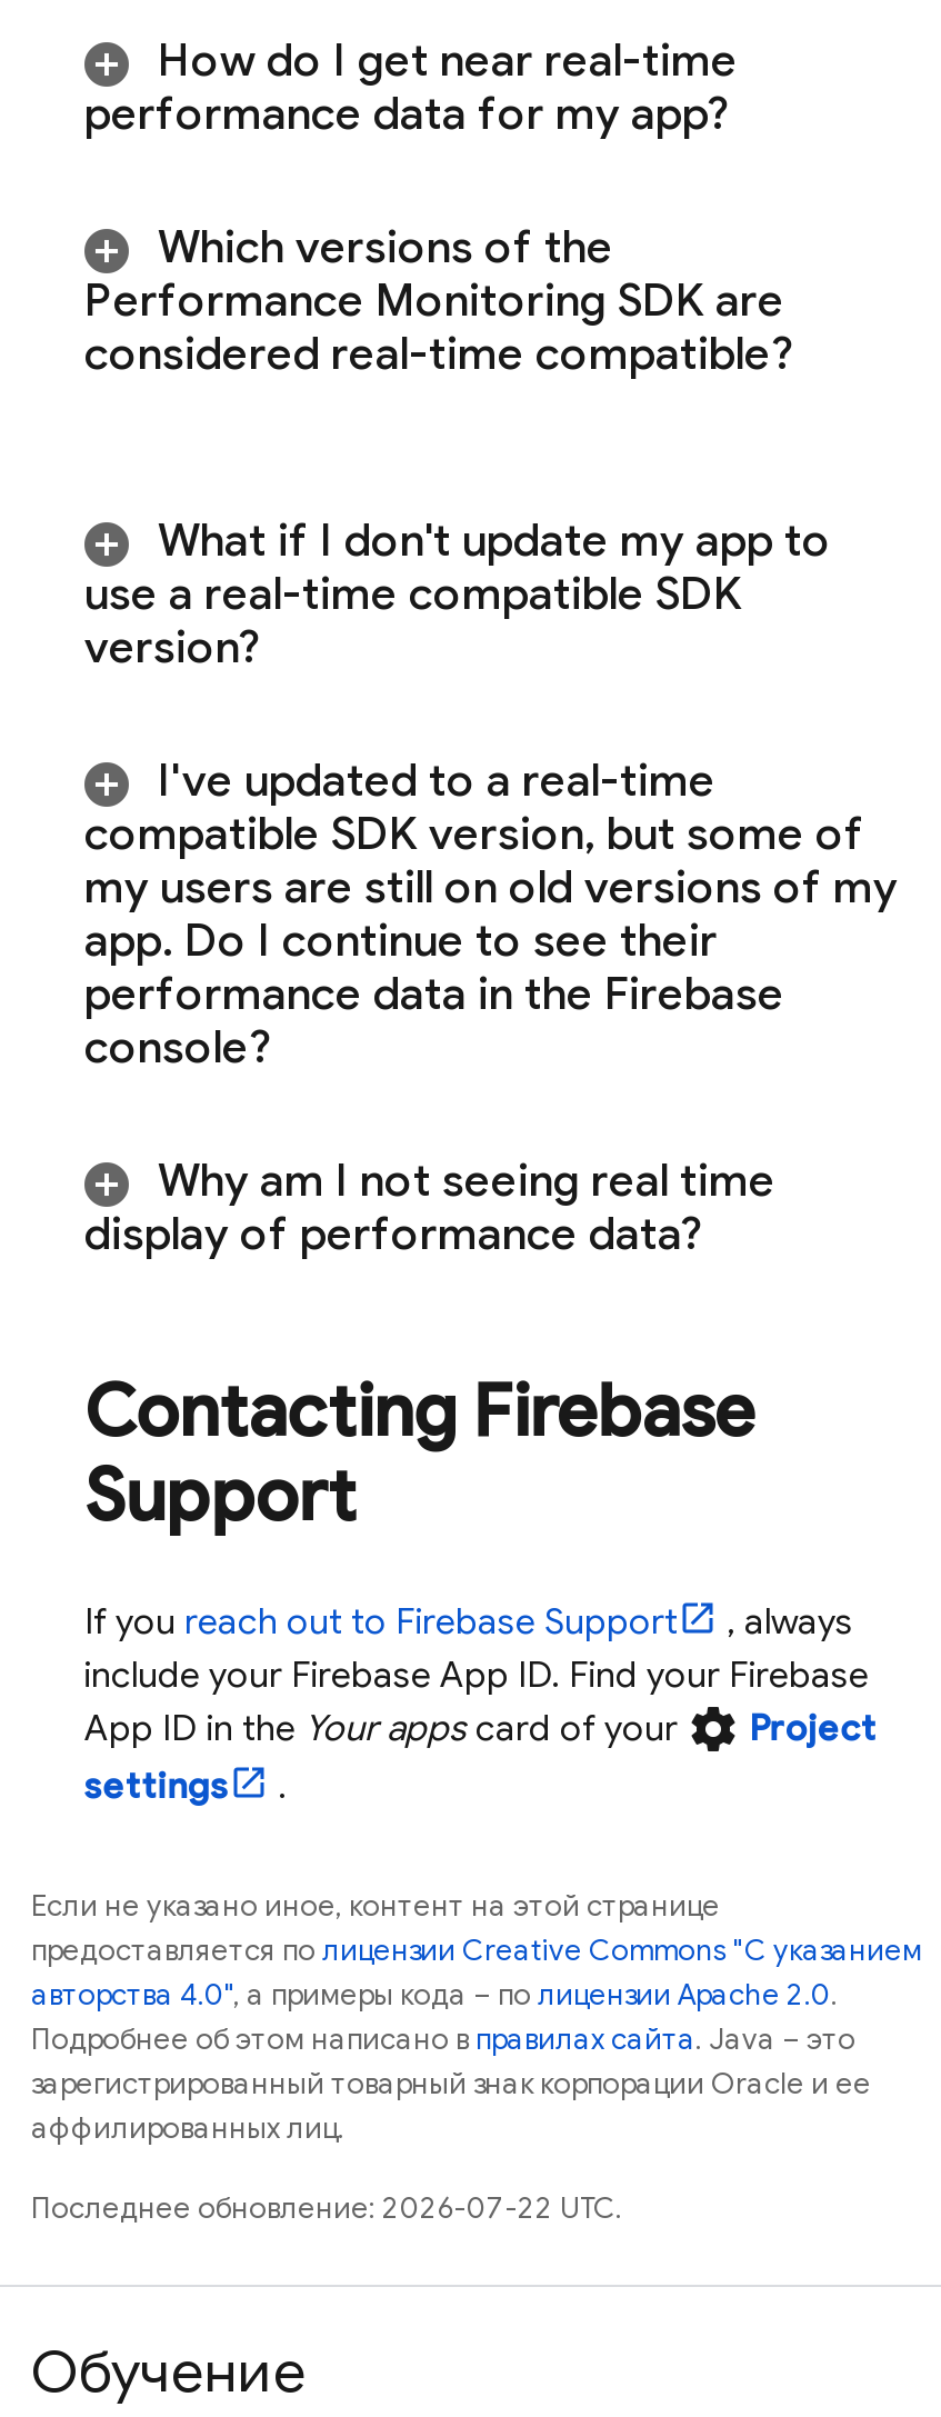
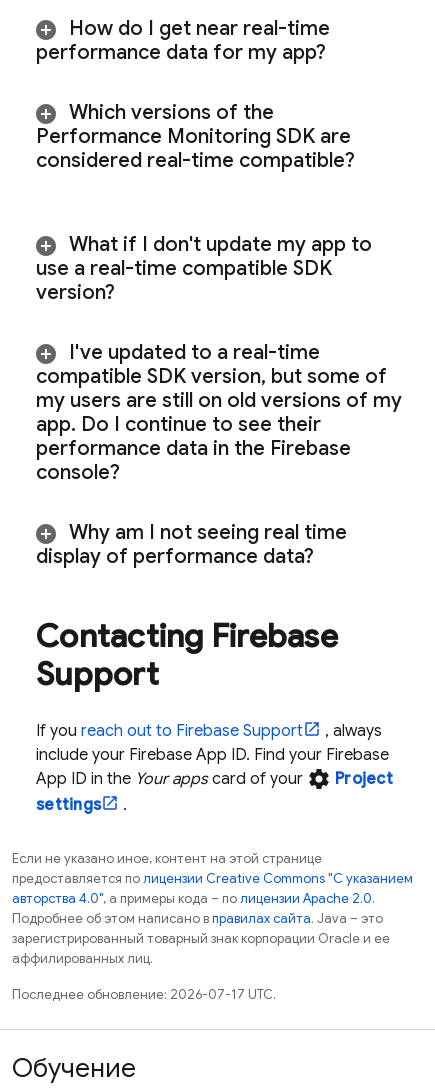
[31,2189,622,2227] Последнее обновление: 2026-07-22 UTC. -> [12,986,276,1003] Последнее обновление: 2026-07-17 UTC.

